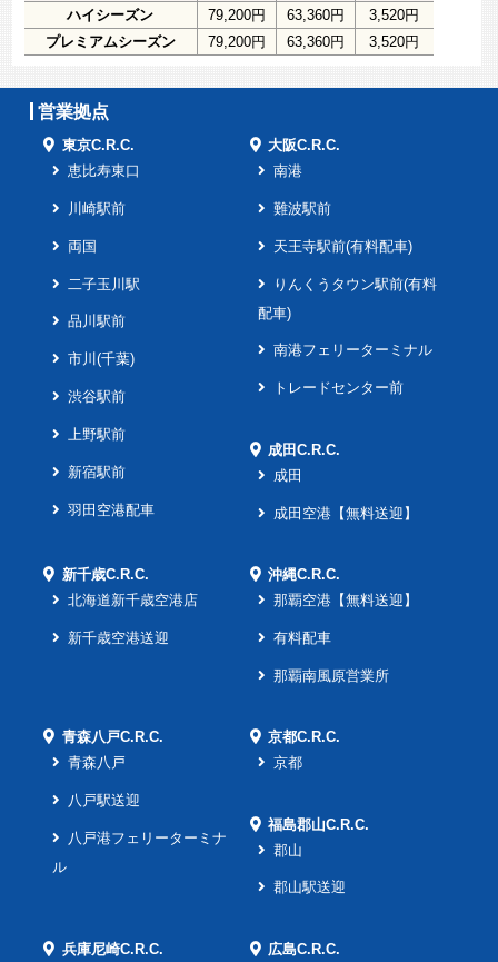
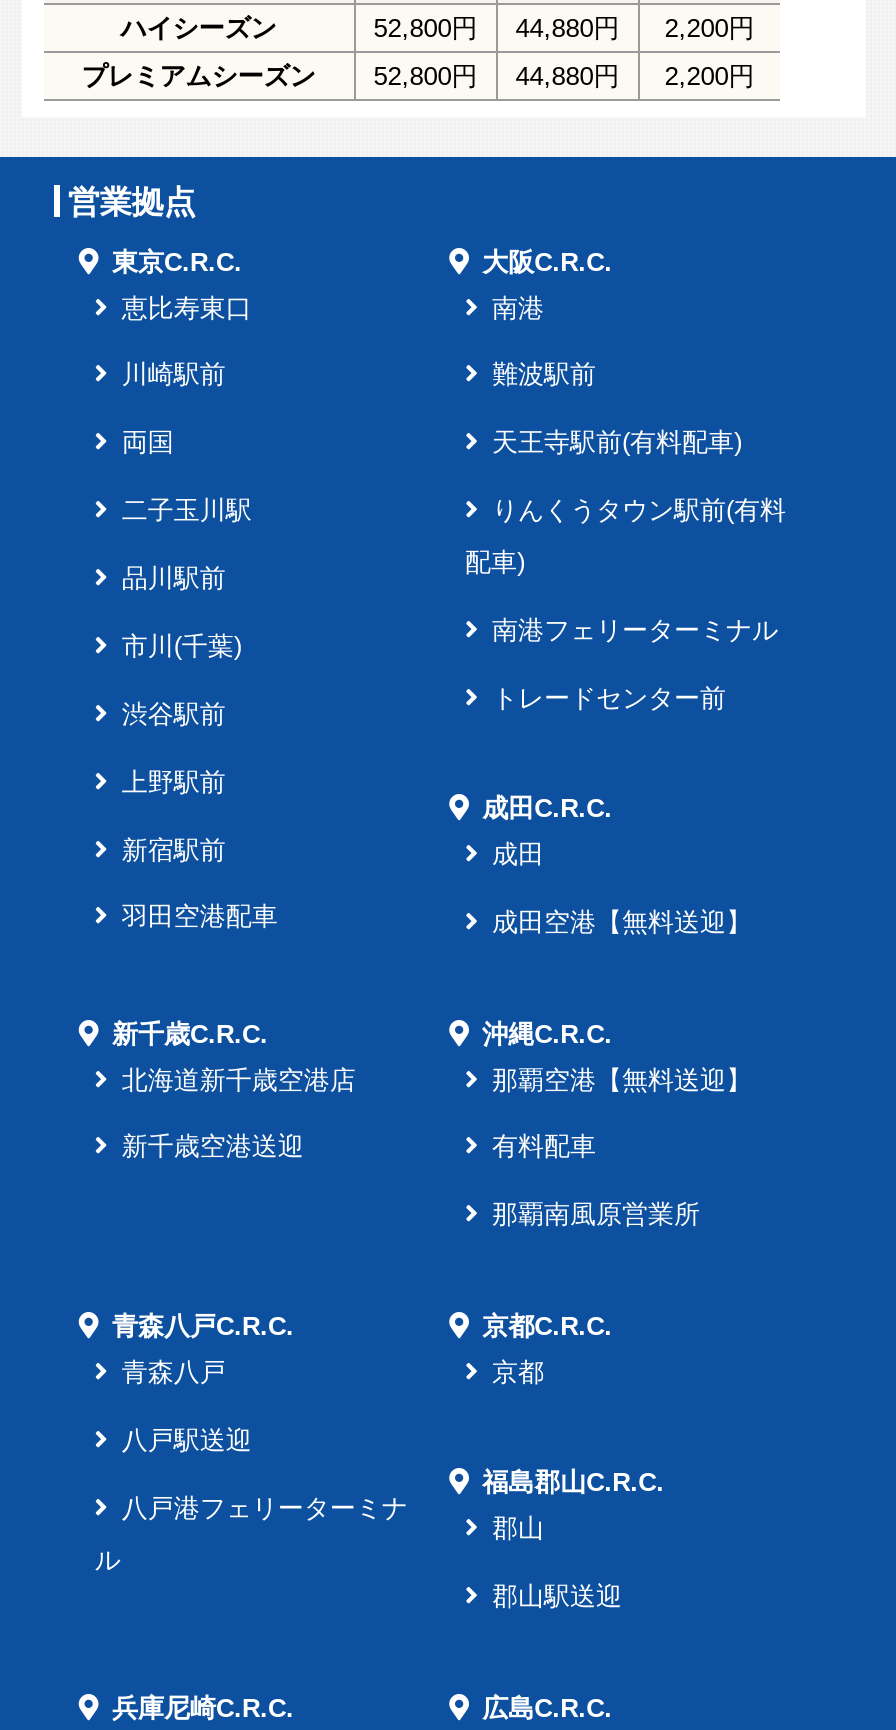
[208,7,265,24] 79,200円 -> [373,13,477,43] 52,800円
[286,7,344,24] 63,360円 -> [515,13,619,43] 44,880円
[369,7,419,24] 3,520円 -> [664,13,754,43] 2,200円
[208,34,265,50] 79,200円 -> [373,61,477,91] 52,800円
[286,34,344,50] 63,360円 -> [515,61,619,91] 44,880円
[369,34,419,50] 3,520円 -> [664,61,754,91] 2,200円

